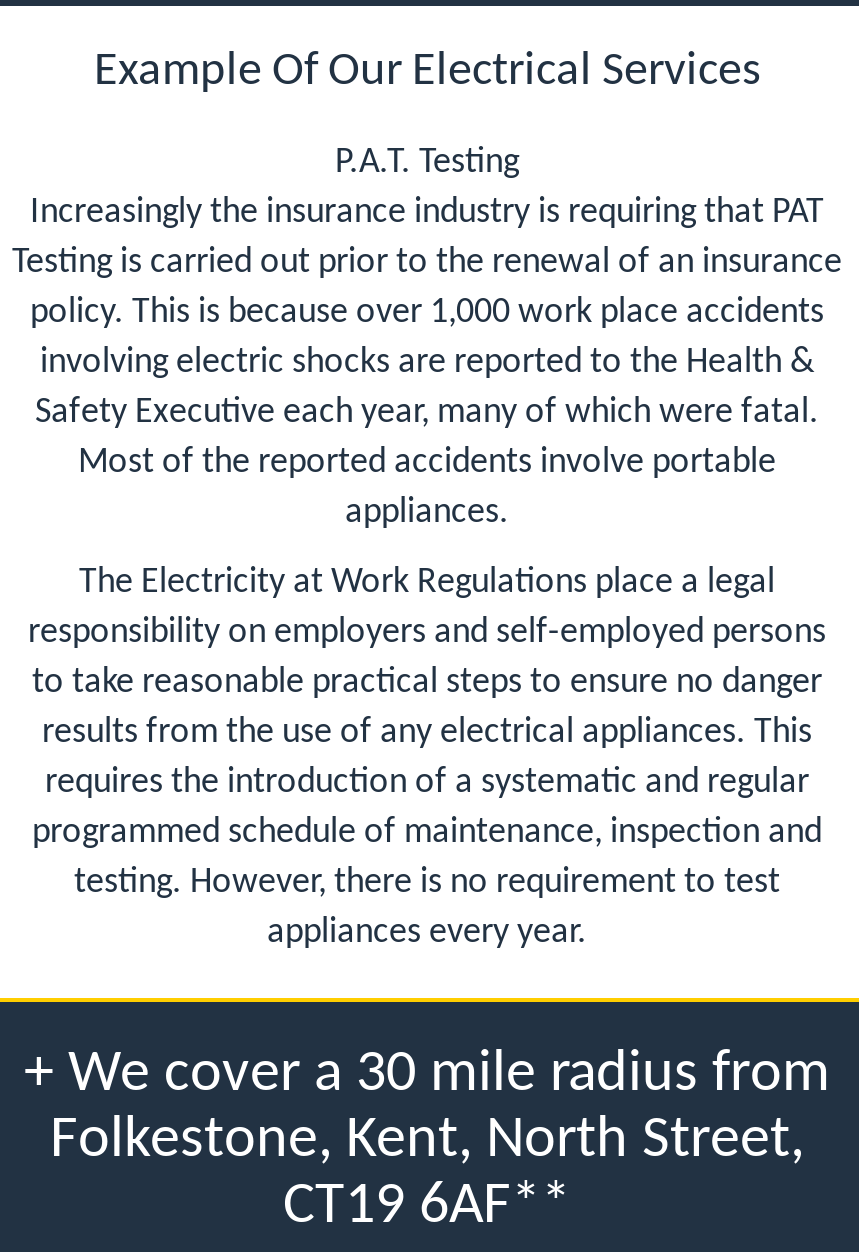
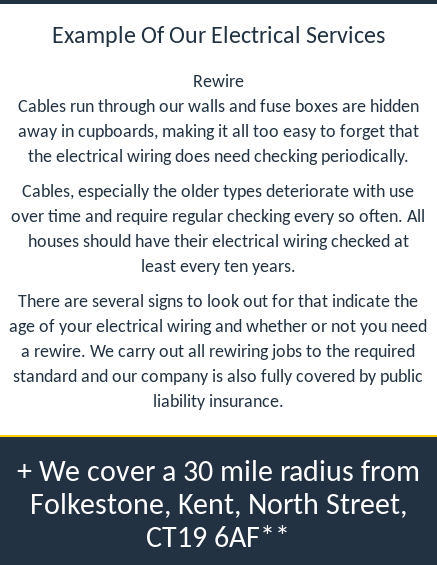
[12,143,842,951] P.A.T. Testing | Increasingly the insurance industry is requiring that PAT | Testing is carried out prior to the renewal of an insurance | policy. This is because over 1,000 work place accidents | involving electric shocks are reported to the Health & | Safety Executive each year, many of which were fatal. | Most of the reported accidents involve portable | appliances. | The Electricity at Work Regulations place a legal | responsibility on employers and self-employed persons | to take reasonable practical steps to ensure no danger | results from the use of any electrical appliances. This | requires the introduction of a systematic and regular | programmed schedule of maintenance, inspection and | testing. However, there is no requirement to test | appliances every year. -> [9,72,427,411] Rewire | Cables run through our walls and fuse boxes are hidden | away in cupboards, making it all too easy to forget that | the electrical wiring does need checking periodically. | Cables, especially the older types deteriorate with use | over time and require regular checking every so often. All | houses should have their electrical wiring checked at | least every ten years. | There are several signs to look out for that indicate the | age of your electrical wiring and whether or not you need | a rewire. We carry out all rewiring jobs to the required | standard and our company is also fully covered by public | liability insurance.

